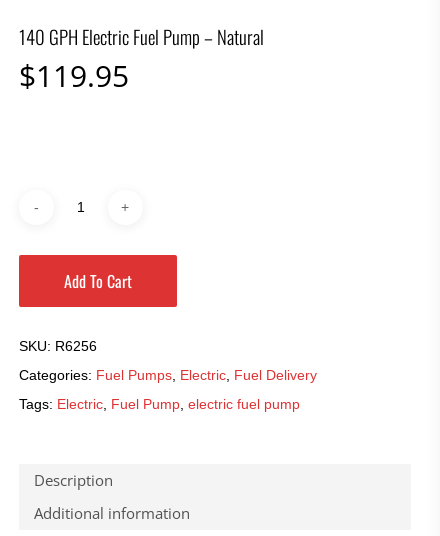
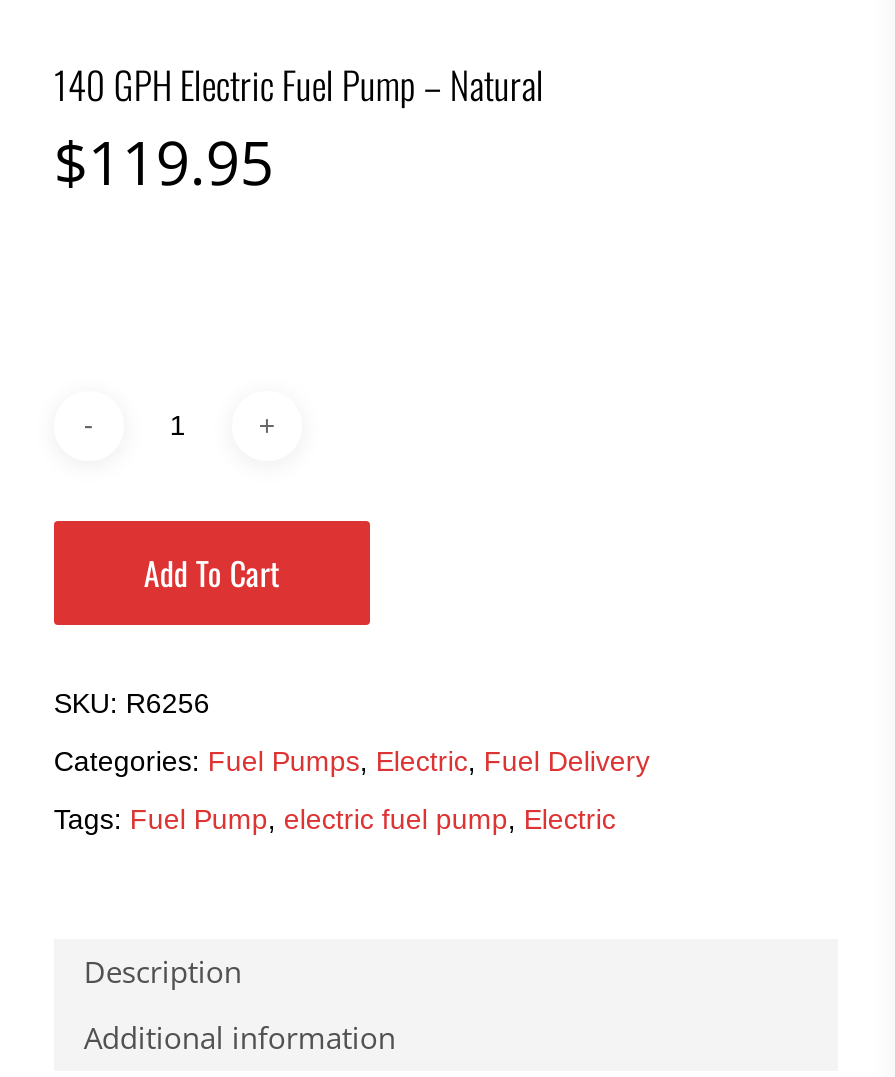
[19,396,300,412] Tags: Electric, Fuel Pump, electric fuel pump -> [54,802,616,834] Tags: Fuel Pump, electric fuel pump, Electric

